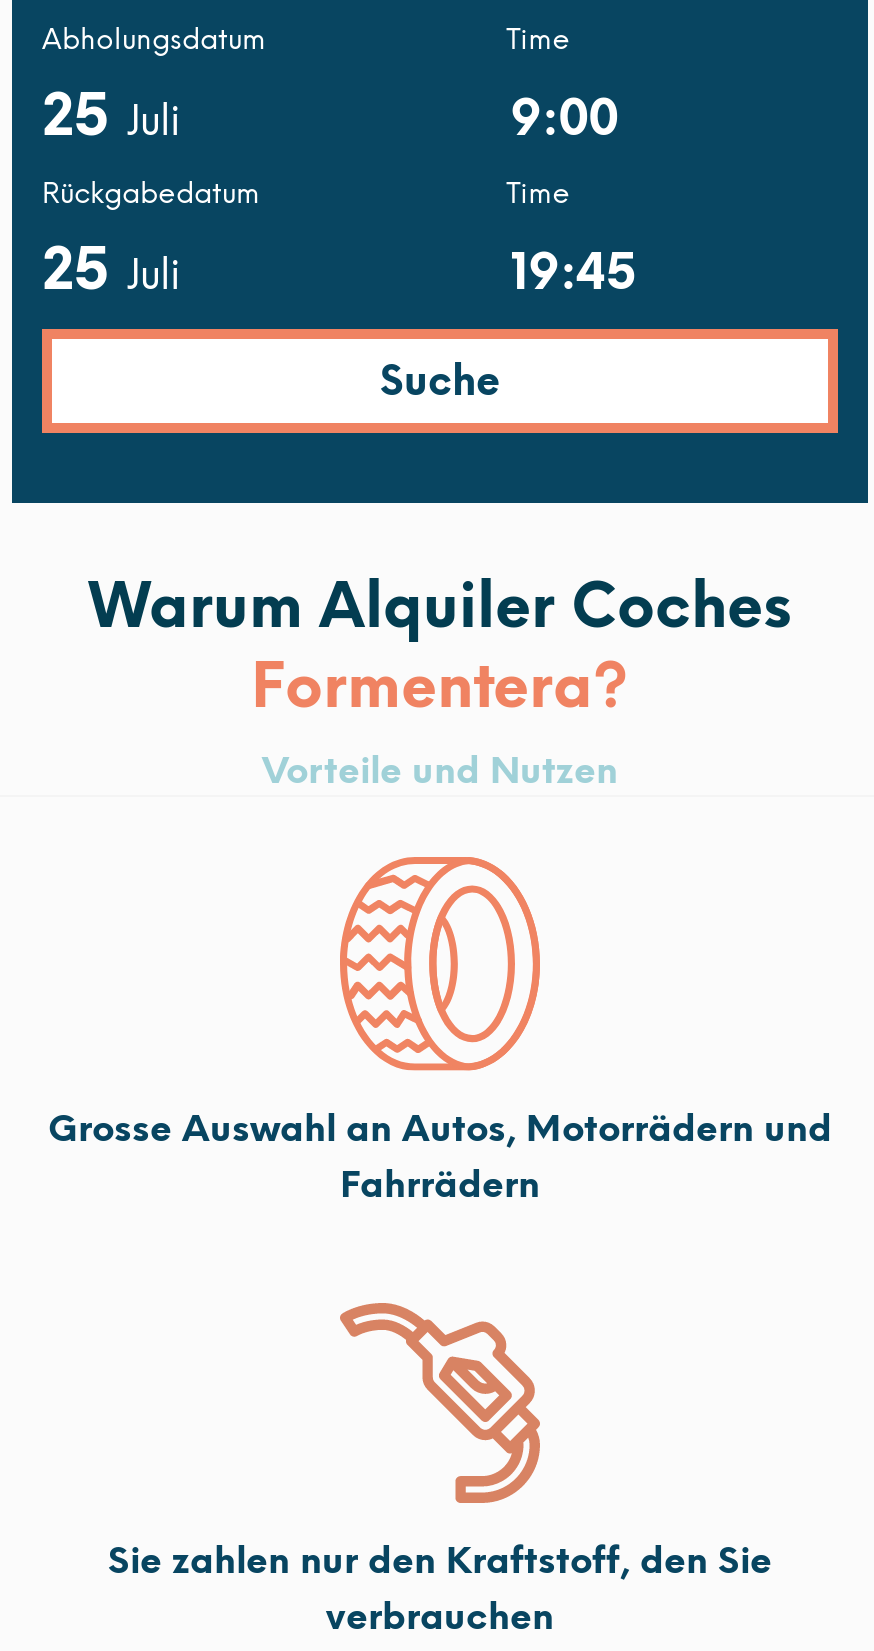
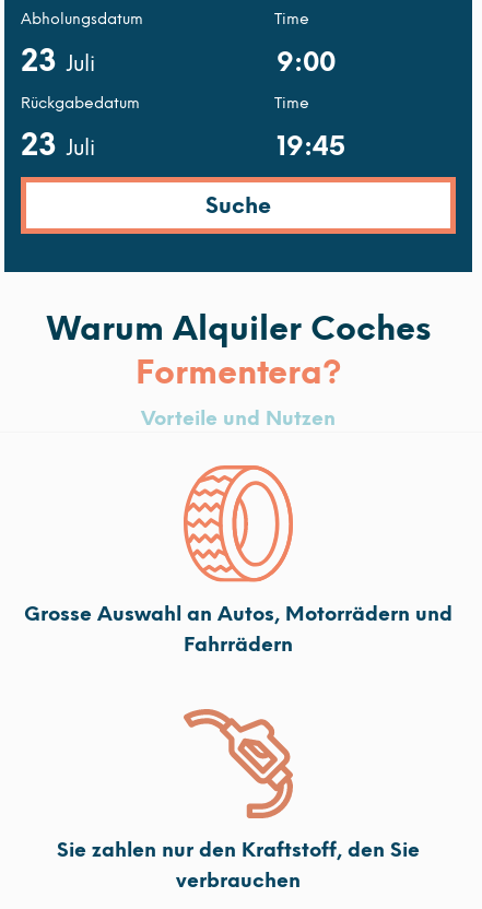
[42,81,180,149] 25 Juli -> [21,42,95,79] 23 Juli
[42,235,180,303] 25 Juli -> [21,126,95,163] 23 Juli

